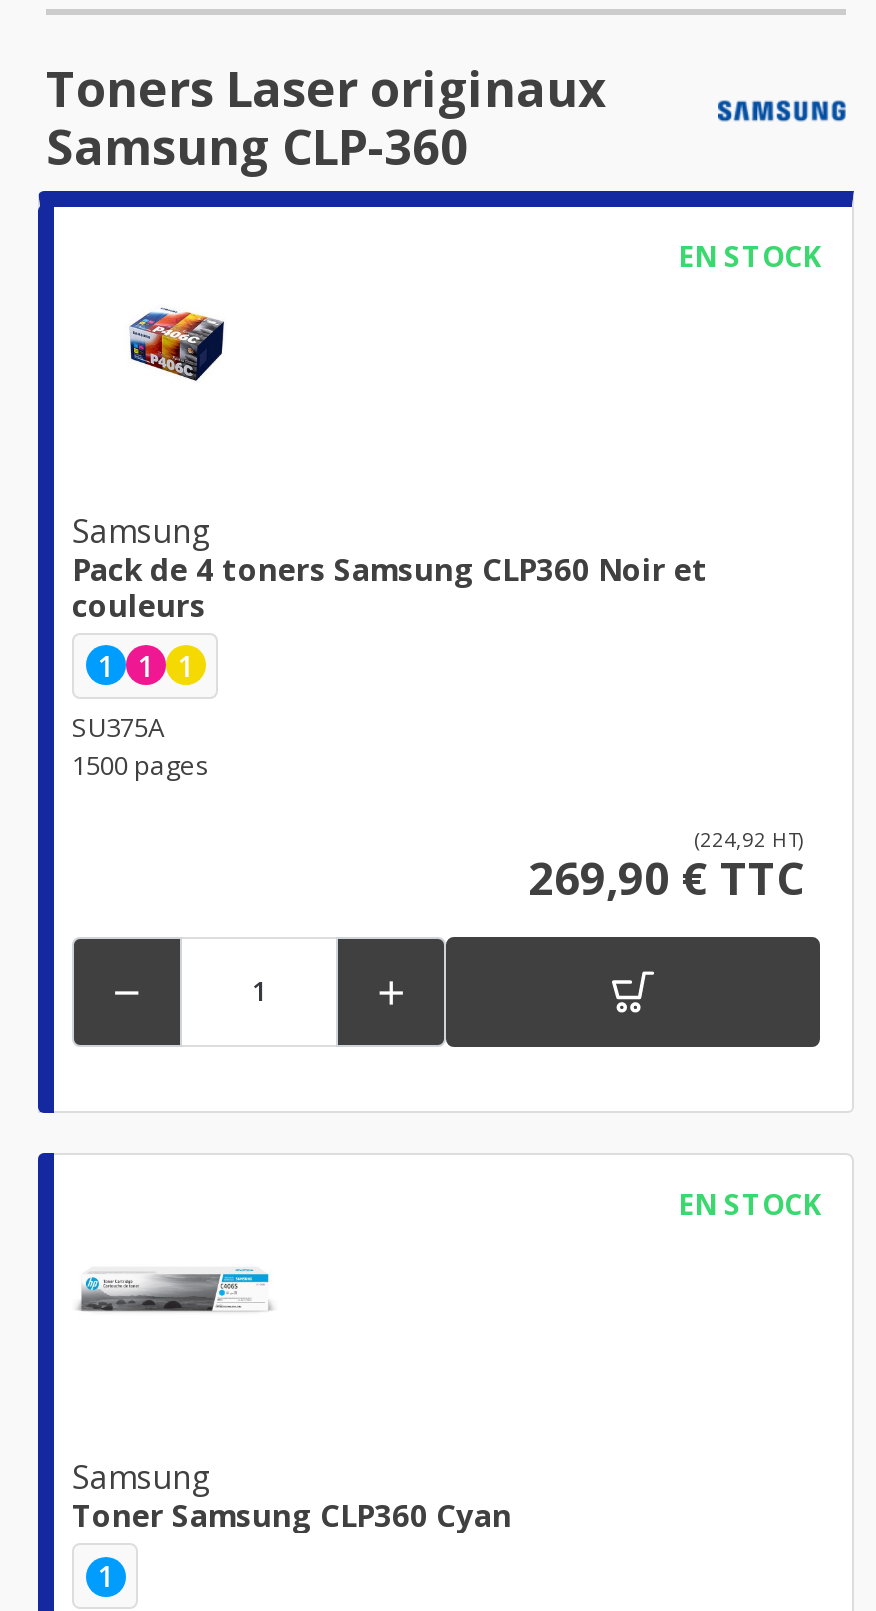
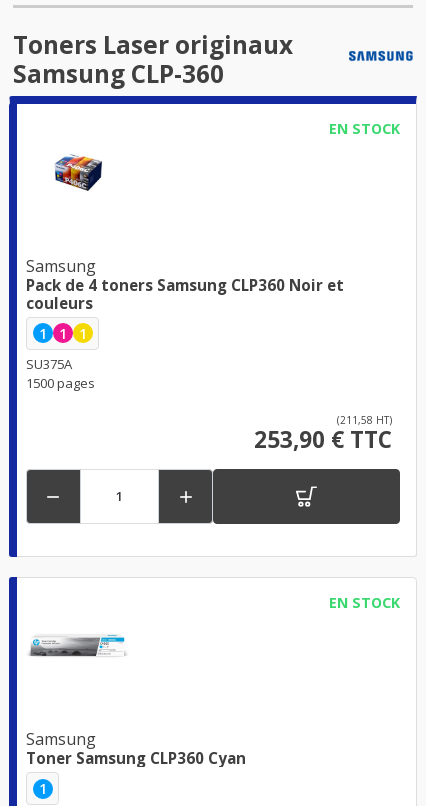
[694,825,804,853] (224,92 HT) -> [337,413,392,427] (211,58 HT)
[528,847,804,909] 269,90 € TTC -> [254,424,392,455] 253,90 € TTC

